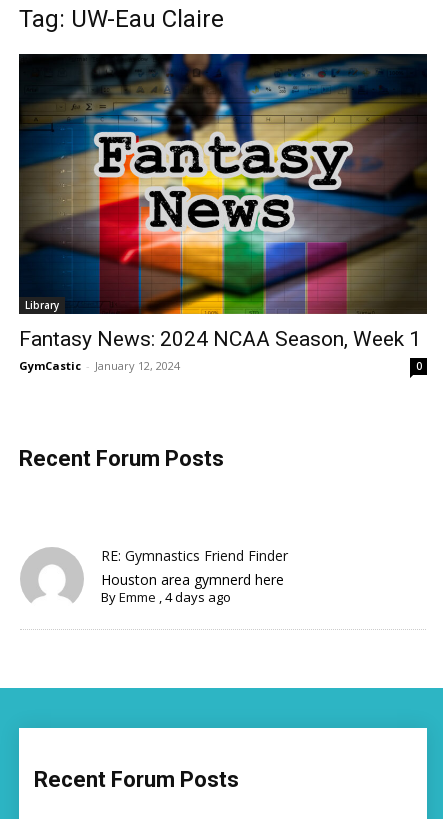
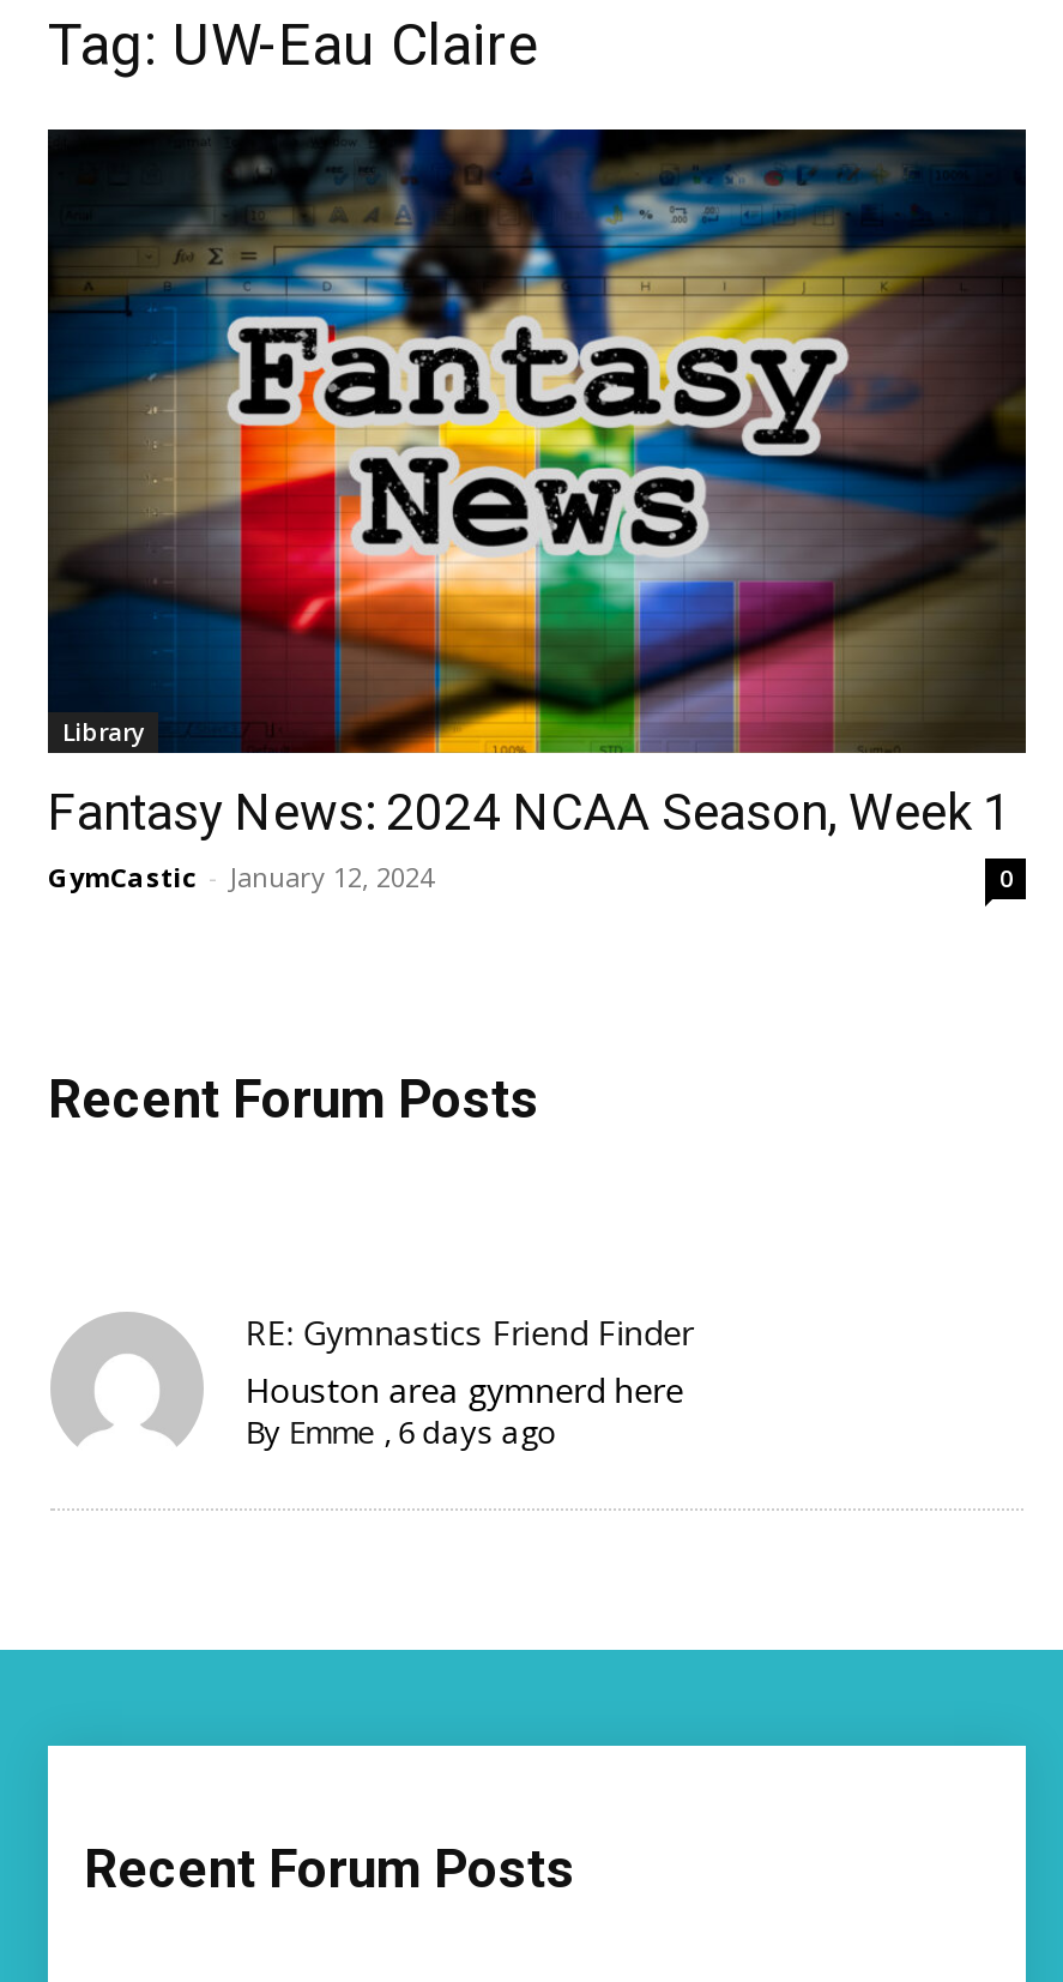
[101,588,231,606] By Emme, 4 days ago -> [245,1410,557,1453] By Emme, 6 days ago

